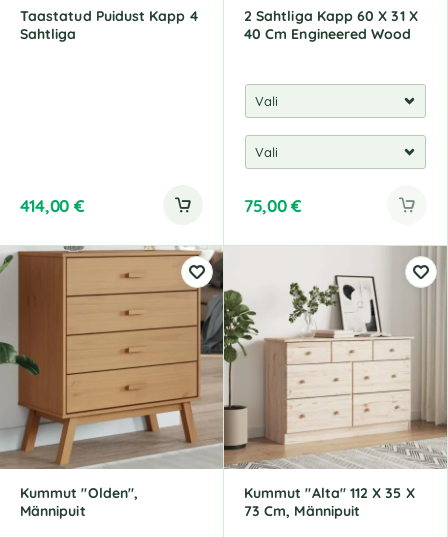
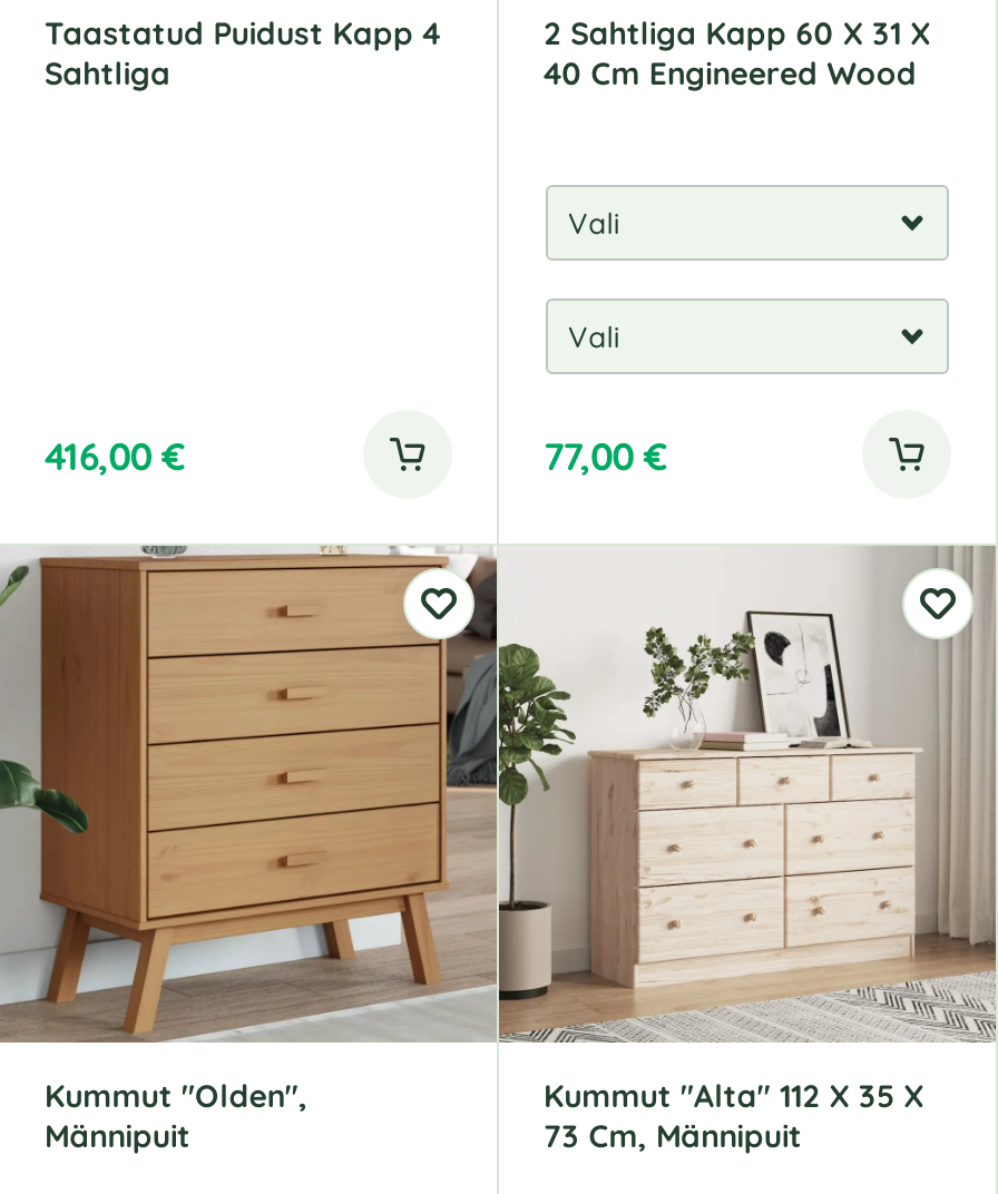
[20,194,84,215] 414,00 € -> [45,431,186,478] 416,00 €
[244,194,302,215] 75,00 € -> [544,431,667,478] 77,00 €

